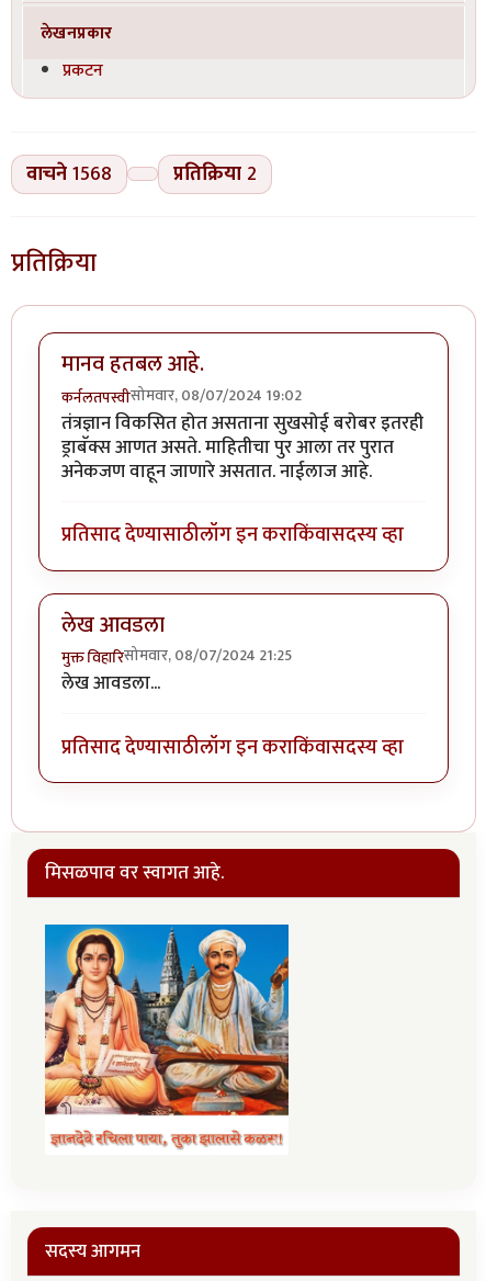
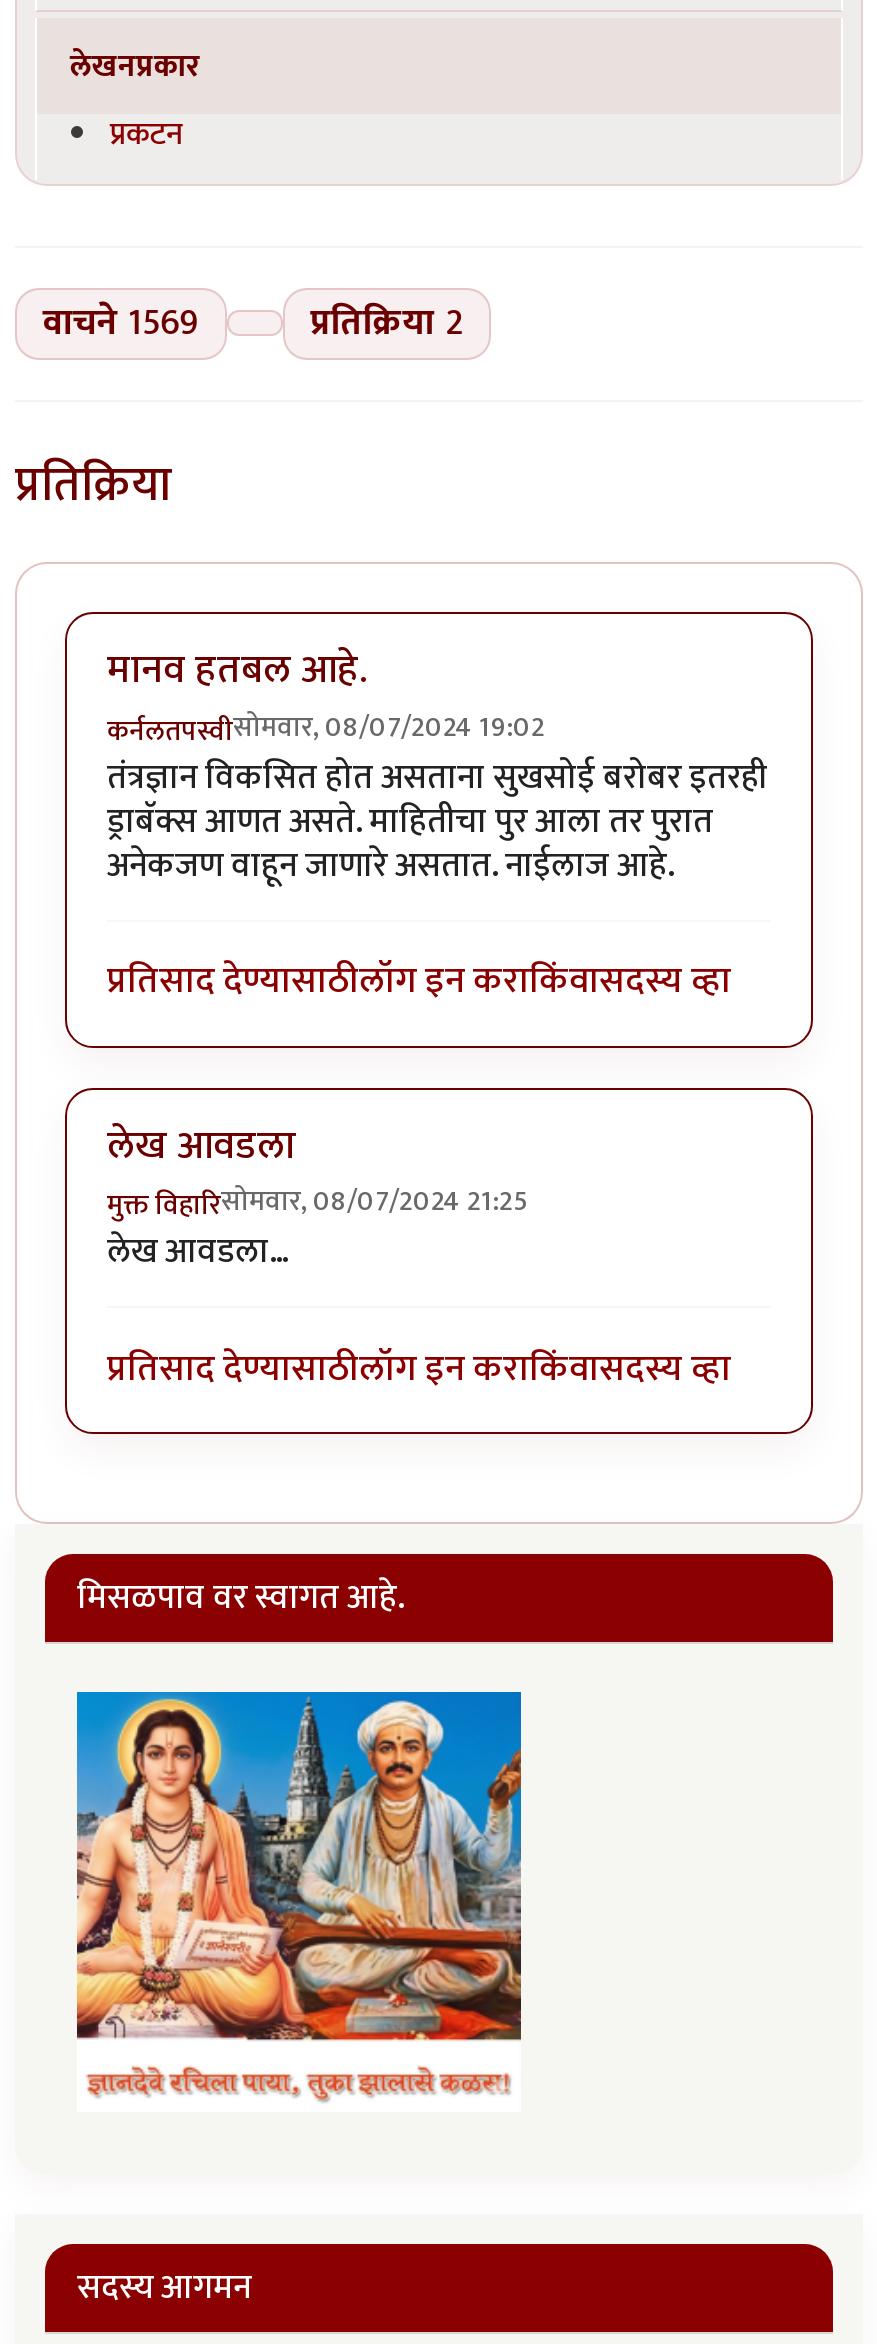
[26,157,112,191] वाचने 1568 -> [43,293,200,355] वाचने 1569

